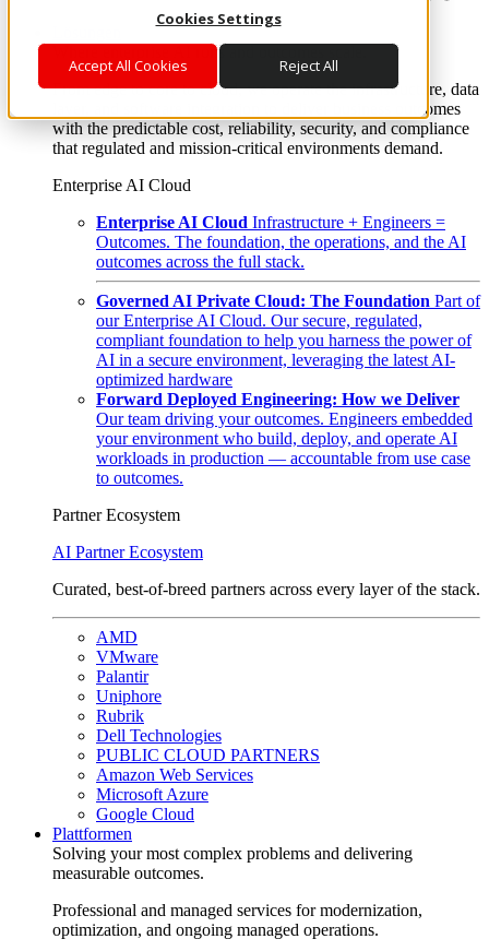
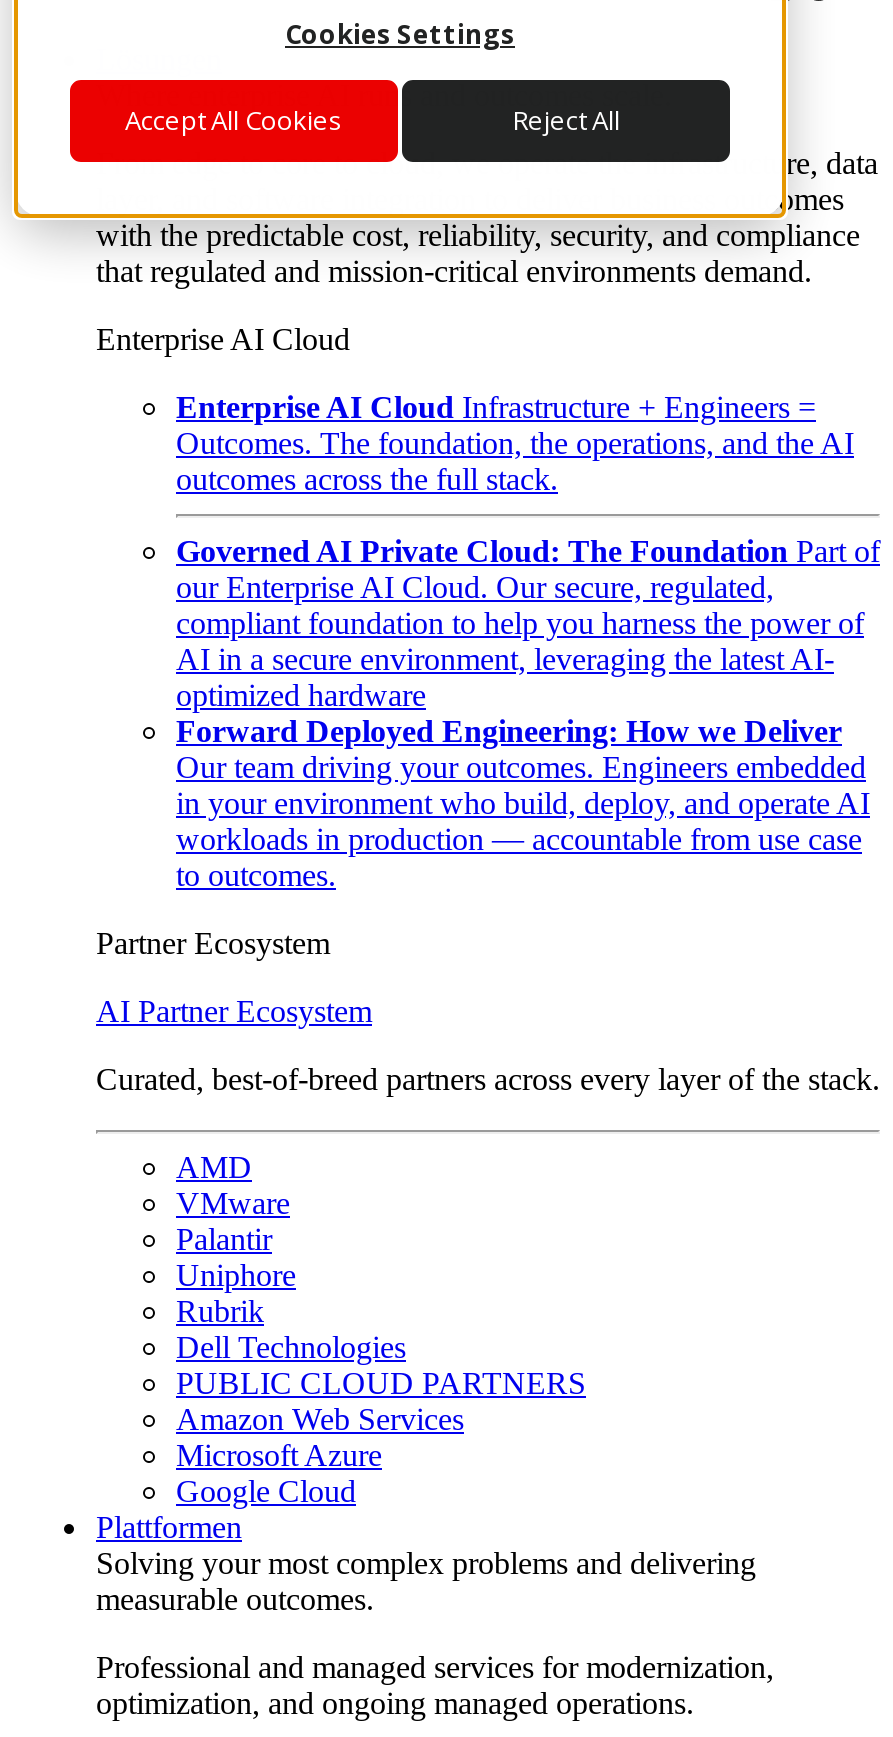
[96,429,457,448] your environment who build, deploy, and operate AI -> [176,786,870,820] in your environment who build, deploy, and operate AI

